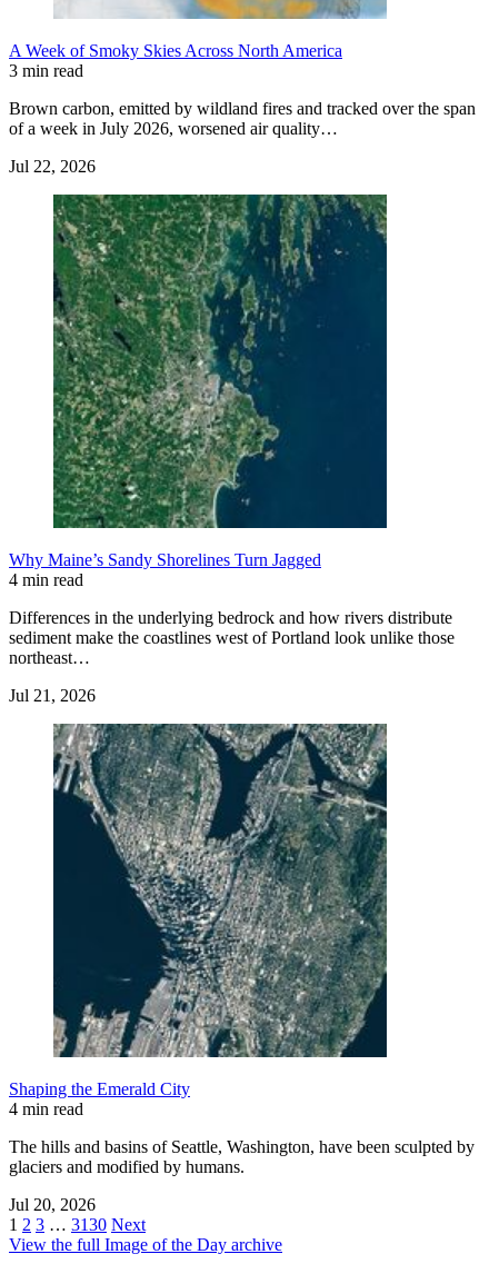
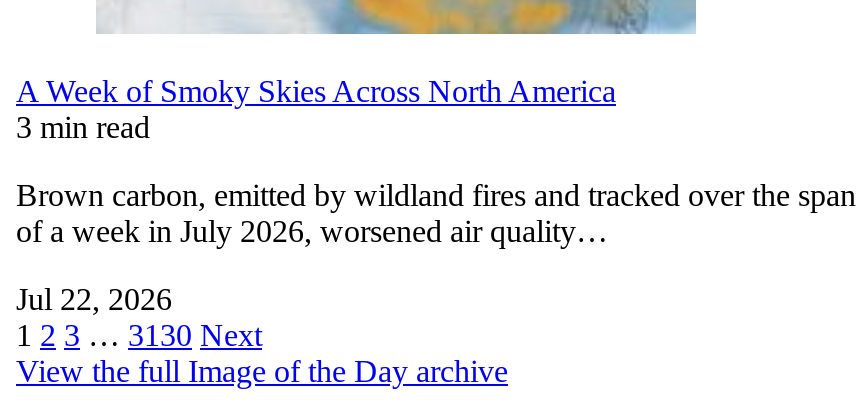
[9,193,455,705] [image] | Why Maine’s Sandy Shorelines Turn Jagged | 4 min read | Differences in the underlying bedrock and how rivers distribute | sediment make the coastlines west of Portland look unlike those | northeast… | Jul 21, 2026 -> none
[9,723,475,1214] [image] | Shaping the Emerald City | 4 min read | The hills and basins of Seattle, Washington, have been sculpted by | glaciers and modified by humans. | Jul 20, 2026 -> none

